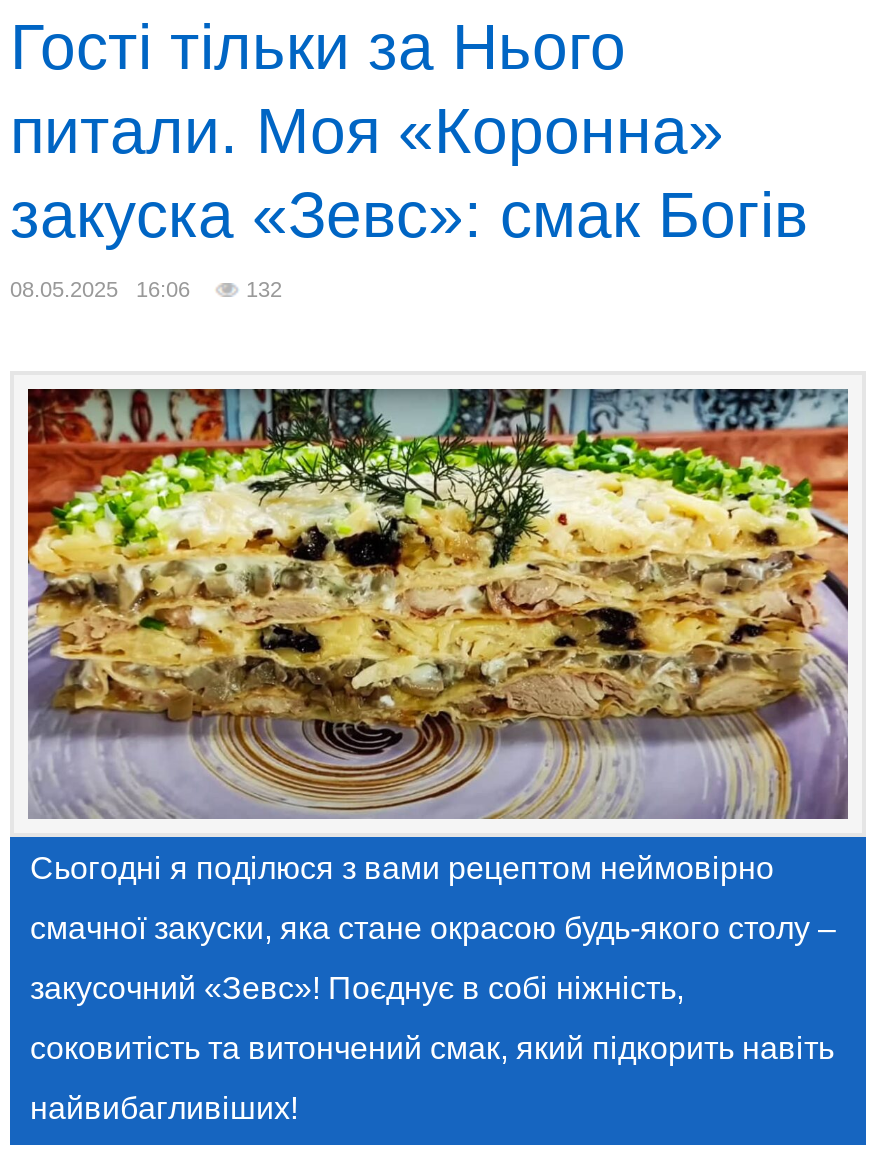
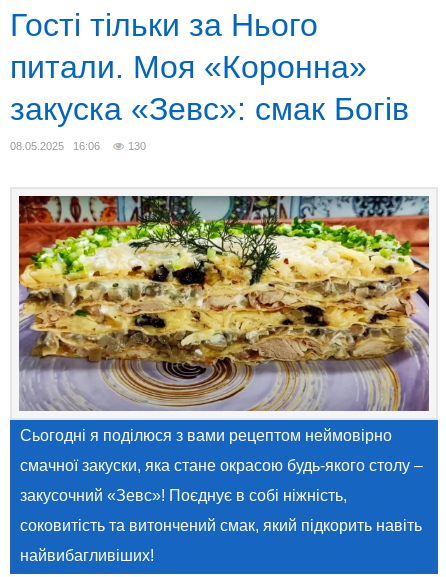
[10,277,282,301] 08.05.2025 16:06 132 -> [10,140,146,152] 08.05.2025 16:06 130

